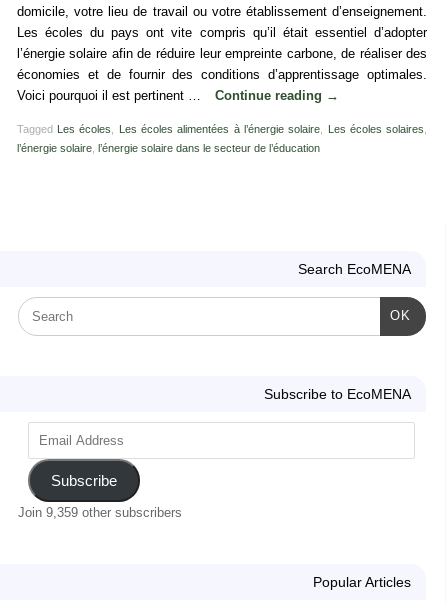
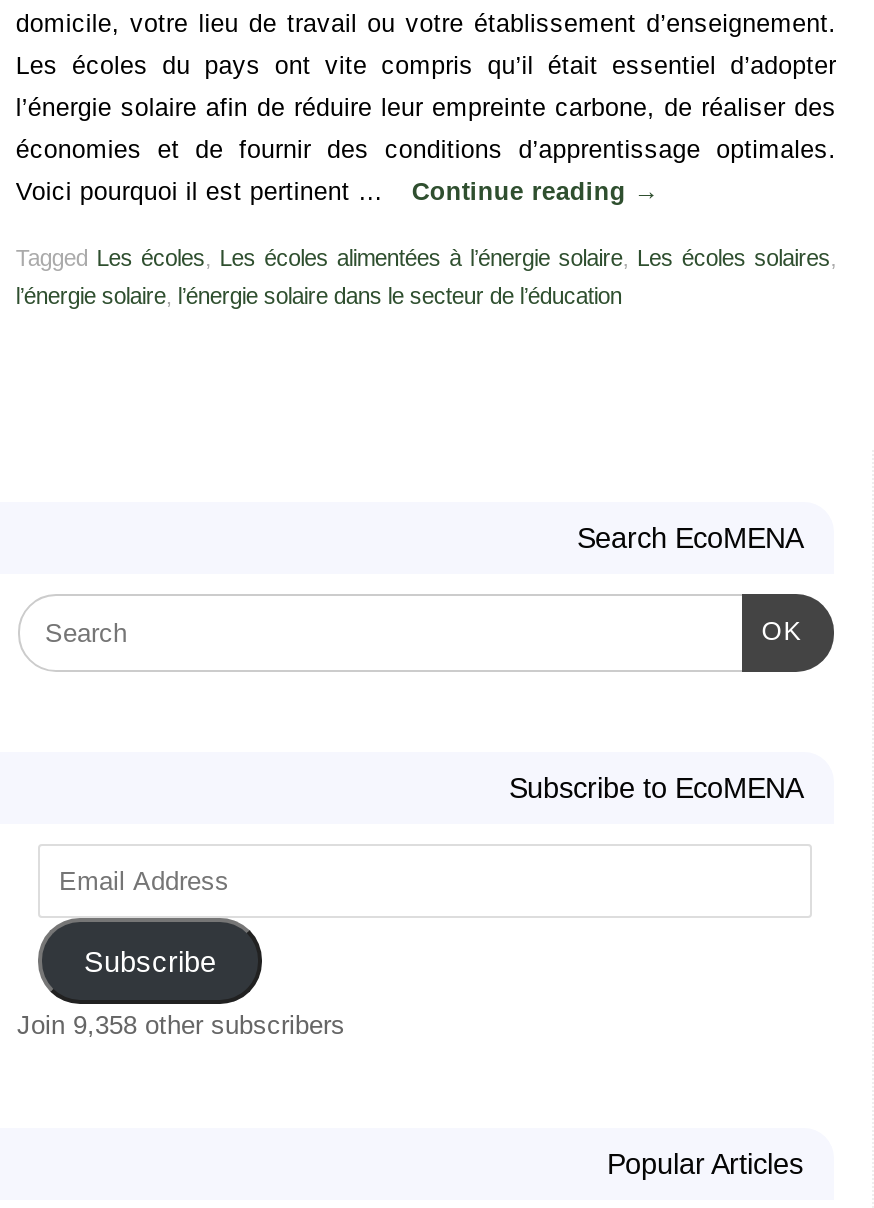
[17,505,181,520] Join 9,359 other subscribers -> [17,1010,345,1040] Join 9,358 other subscribers

